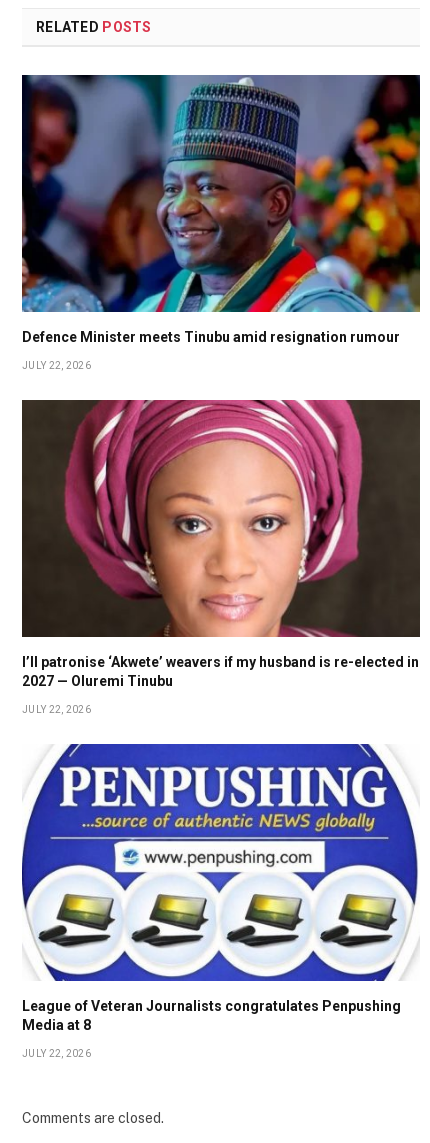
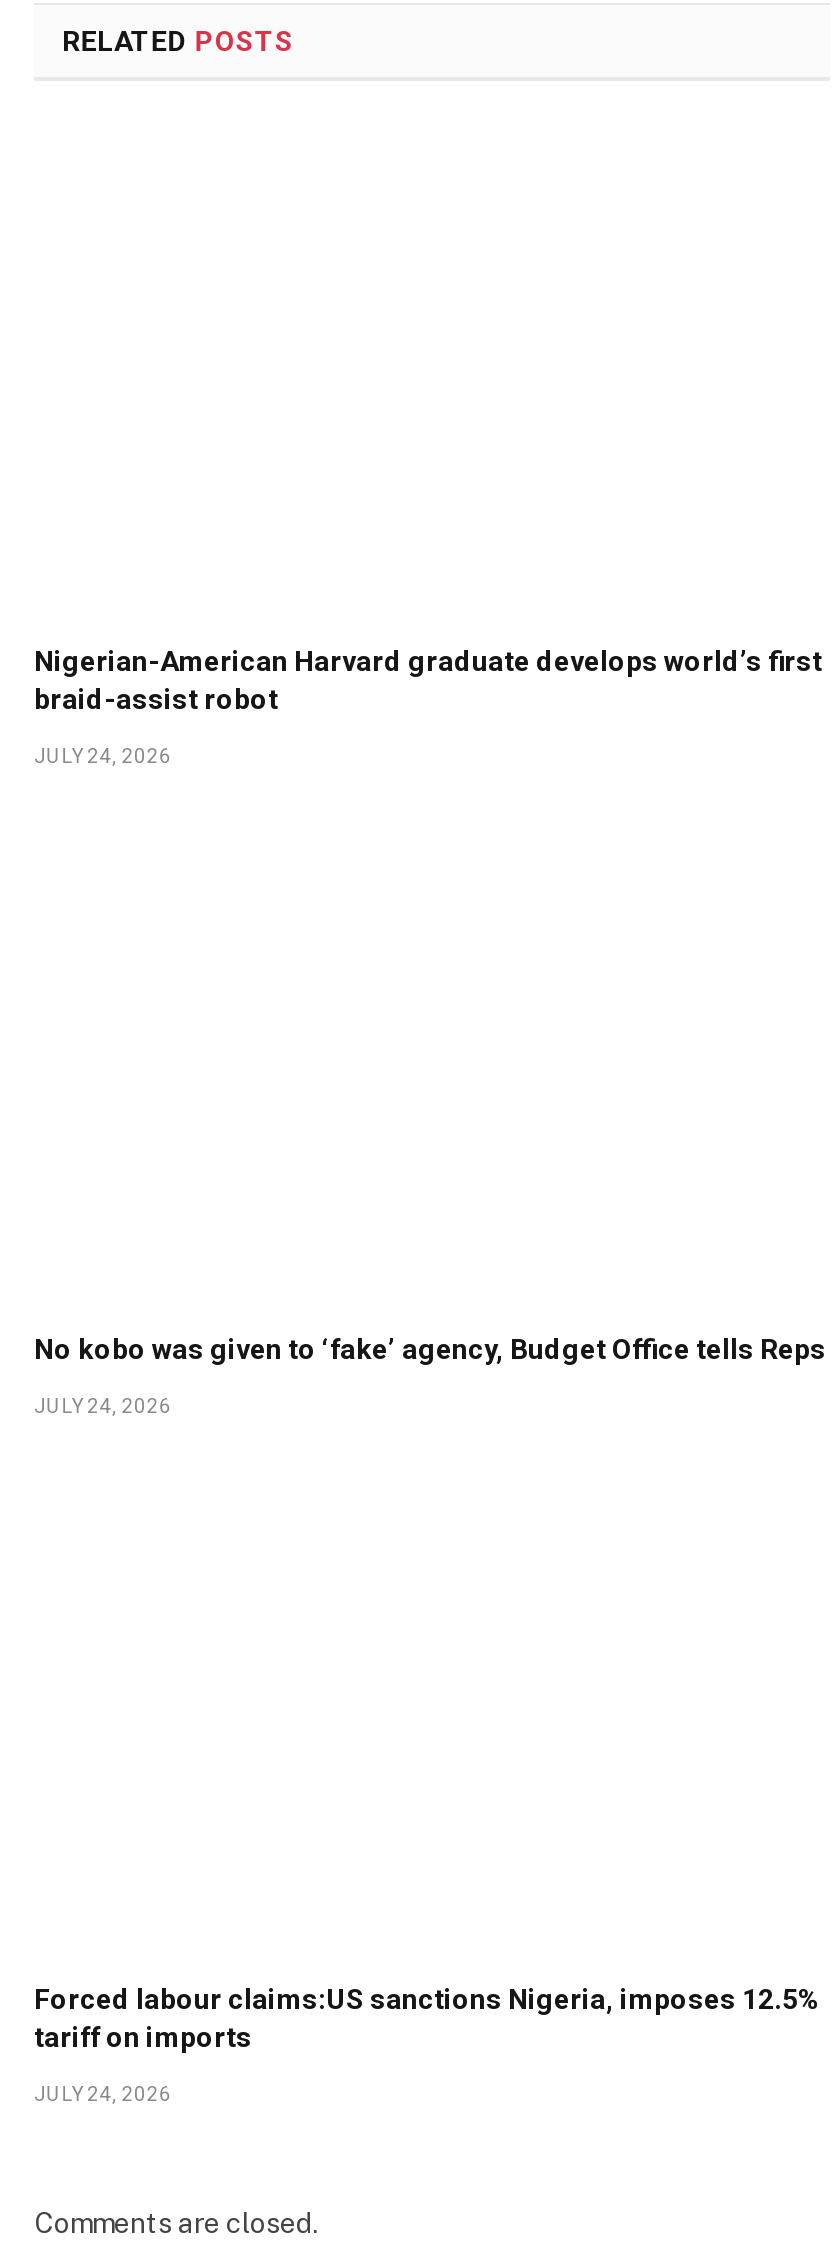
[21,74,421,313] [image] -> none
[22,329,400,345] Defence Minister meets Tinubu amid resignation rumour -> [34,646,822,716] Nigerian-American Harvard graduate develops world’s first | braid-assist robot
[22,360,91,371] JULY 22, 2026 -> [34,746,172,768] JULY 24, 2026
[21,399,421,638] [image] -> none
[22,654,419,689] I’ll patronise ‘Akwete’ weavers if my husband is re-elected in | 2027 — Oluremi Tinubu -> [34,1333,826,1365] No kobo was given to ‘fake’ agency, Budget Office tells Reps
[22,704,91,715] JULY 22, 2026 -> [34,1395,172,1417] JULY 24, 2026
[21,743,419,982] [image] -> none
[22,998,401,1033] League of Veteran Journalists congratulates Penpushing | Media at 8 -> [34,1983,820,2053] Forced labour claims:US sanctions Nigeria, imposes 12.5% | tariff on imports
[22,1048,91,1059] JULY 22, 2026 -> [34,2083,172,2105] JULY 24, 2026

